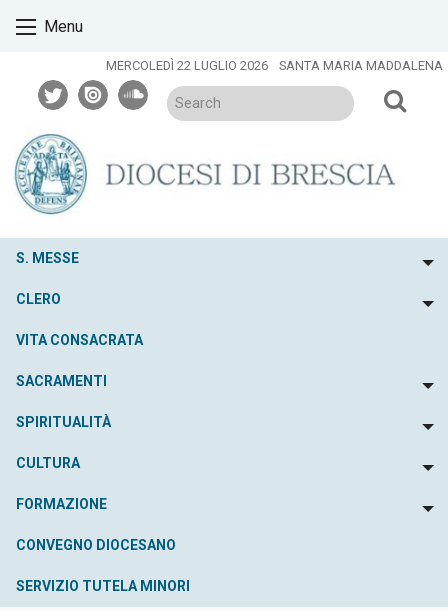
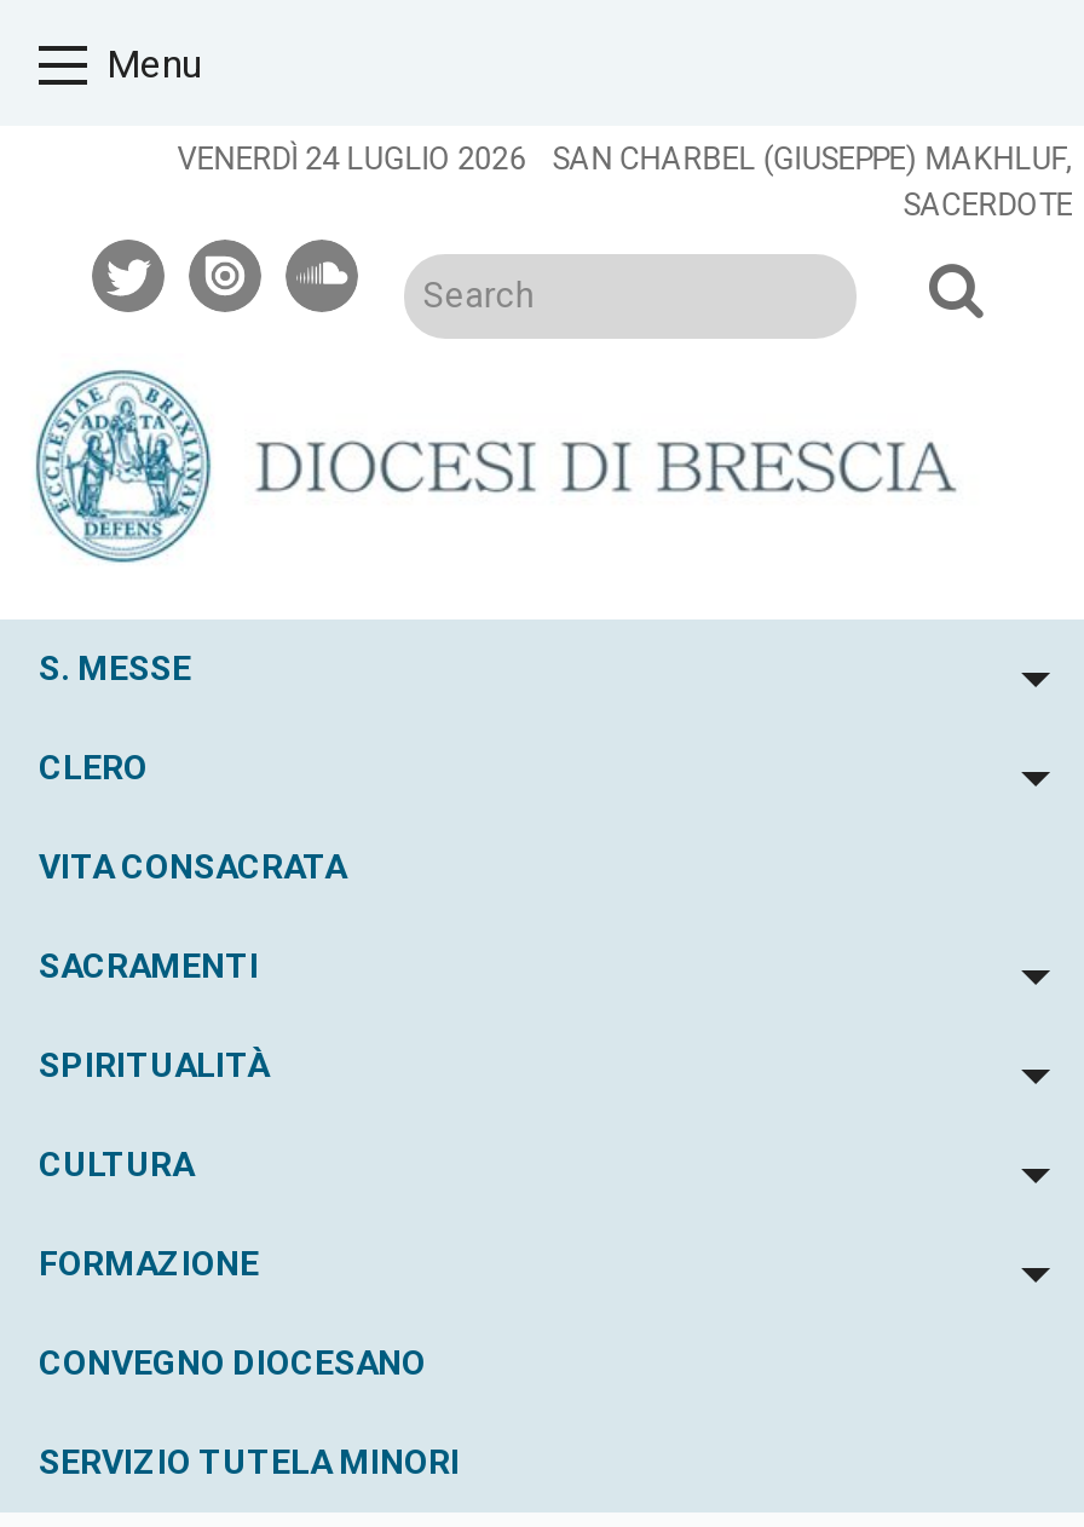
[106,58,443,73] MERCOLEDÌ 22 LUGLIO 2026 SANTA MARIA MADDALENA -> [177,141,1072,224] VENERDÌ 24 LUGLIO 2026 SAN CHARBEL (GIUSEPPE) MAKHLUF, | SACERDOTE

